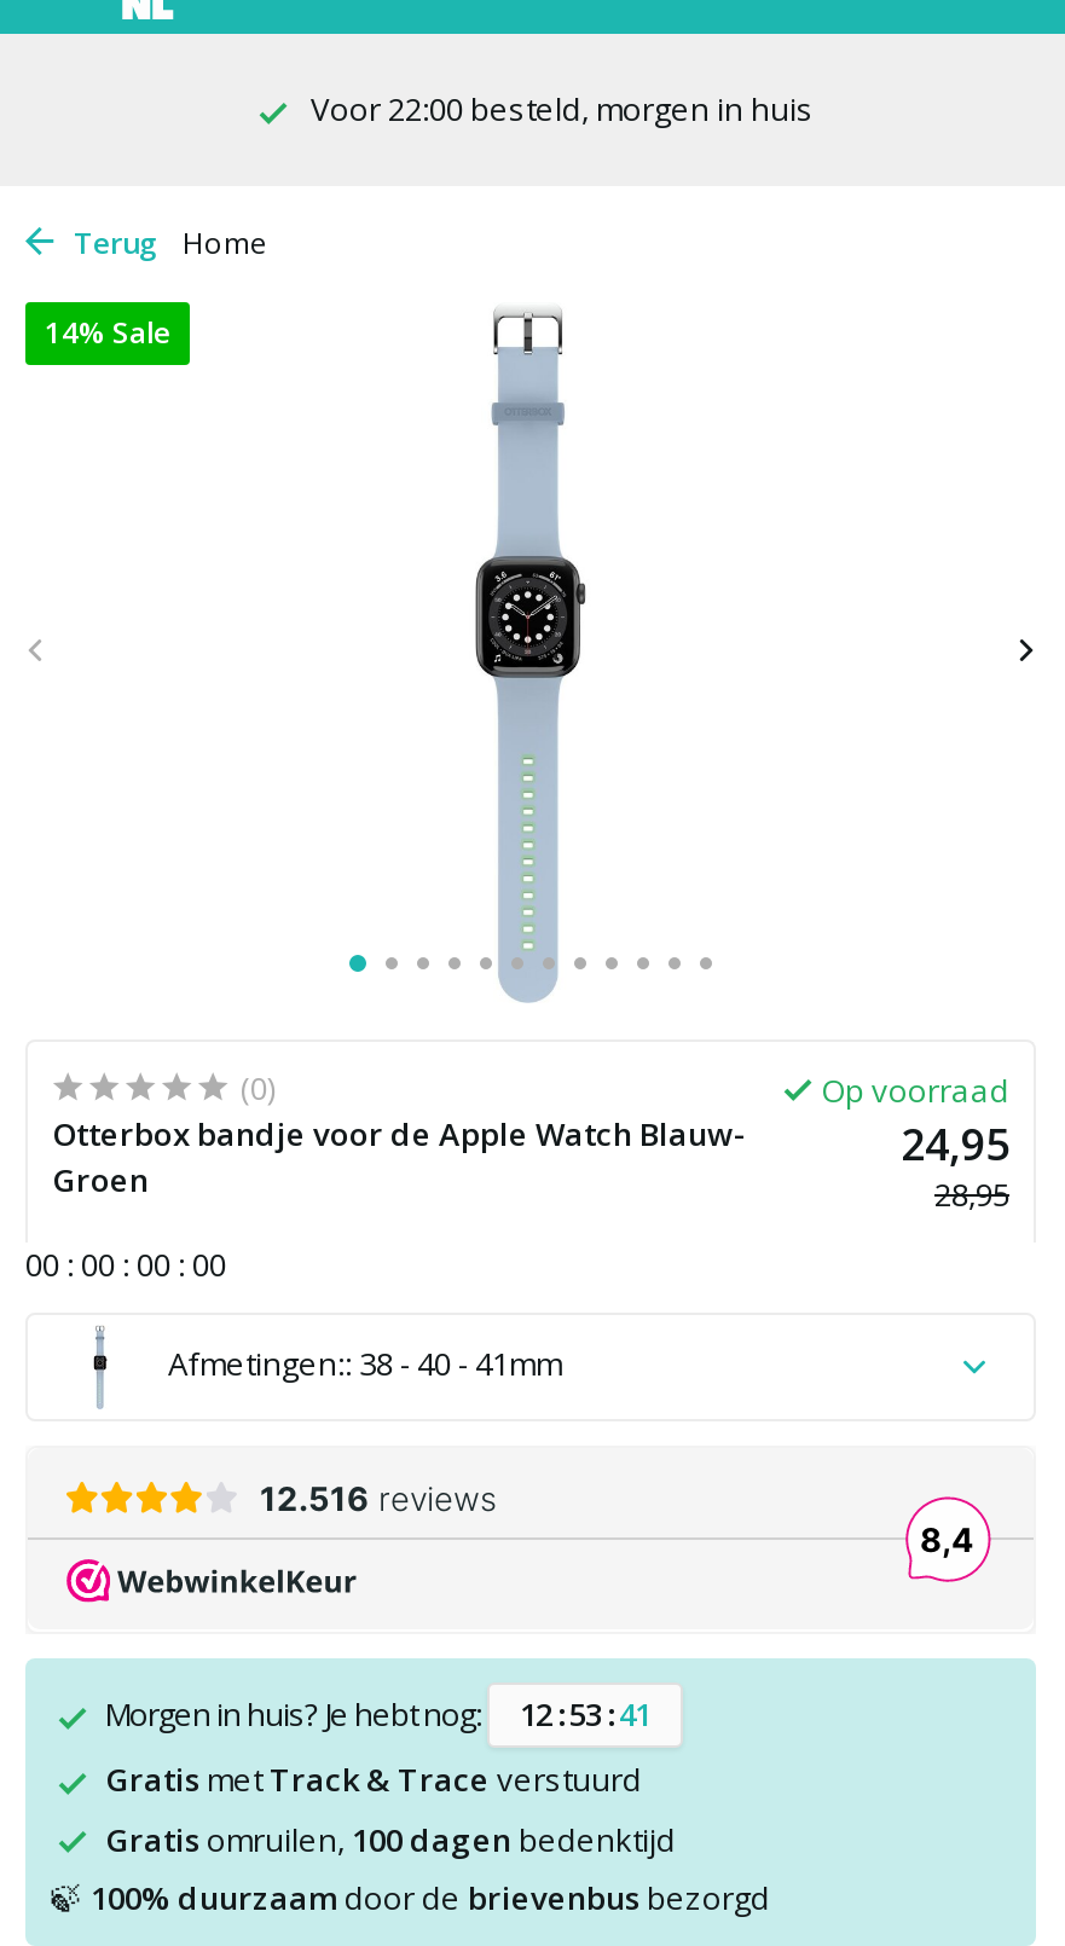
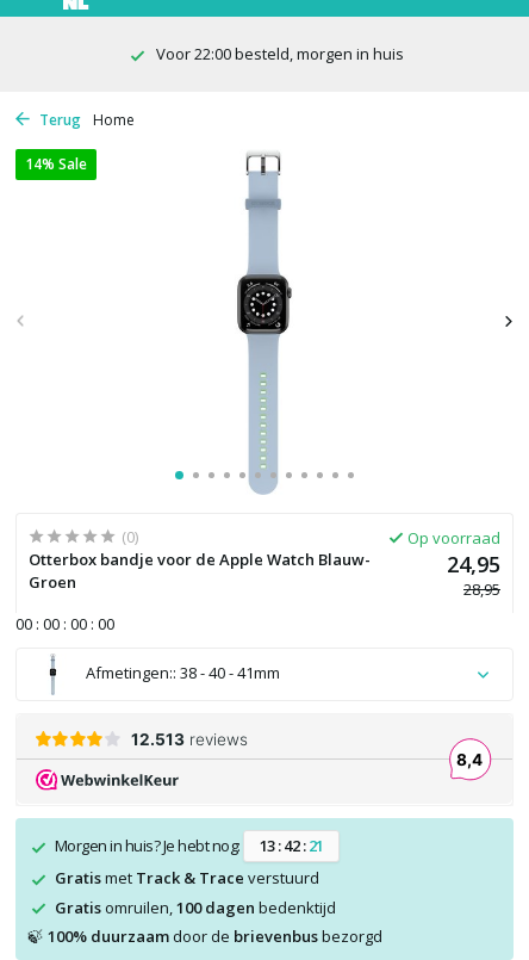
[104,1692,650,1736] Morgen in huis? Je hebt nog: 12:53:41 -> [54,835,323,856] Morgen in huis? Je hebt nog: 13:42:21

